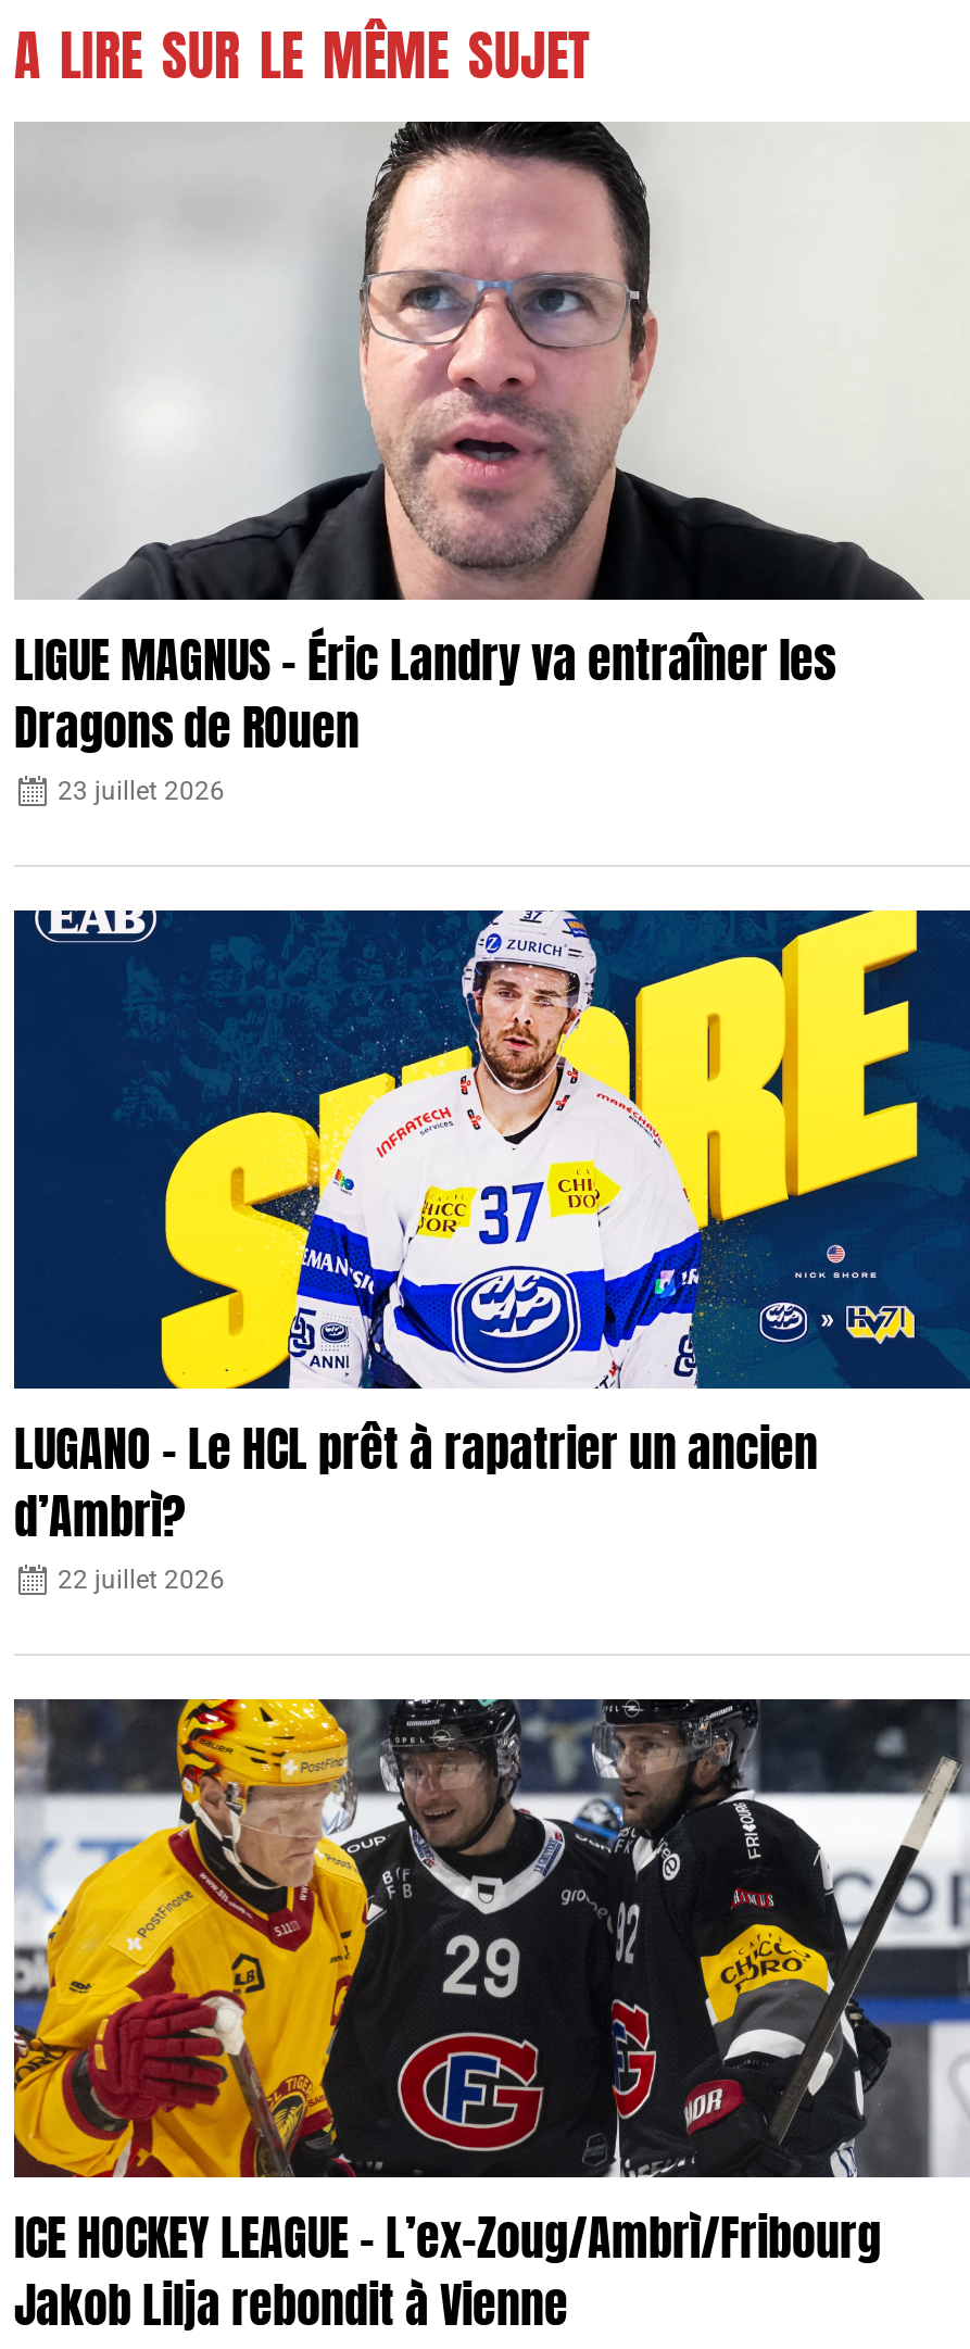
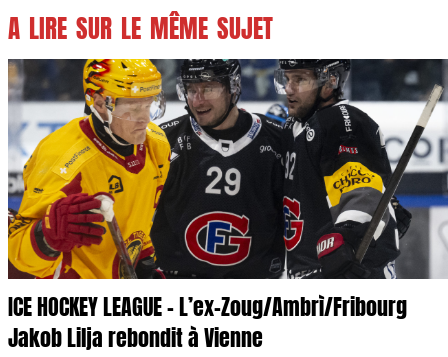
[14,120,963,808] [image] | LIGUE MAGNUS – Éric Landry va entraîner les | Dragons de ROuen | 23 juillet 2026 -> none
[12,908,963,1596] [image] | LUGANO – Le HCL prêt à rapatrier un ancien | d’Ambrì? | 22 juillet 2026 -> none

